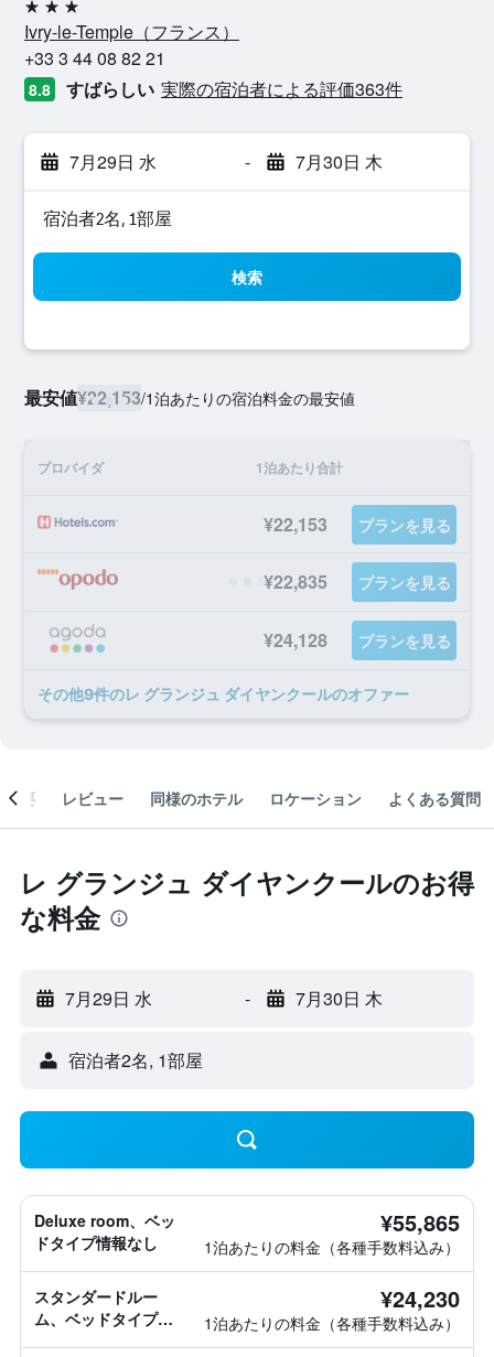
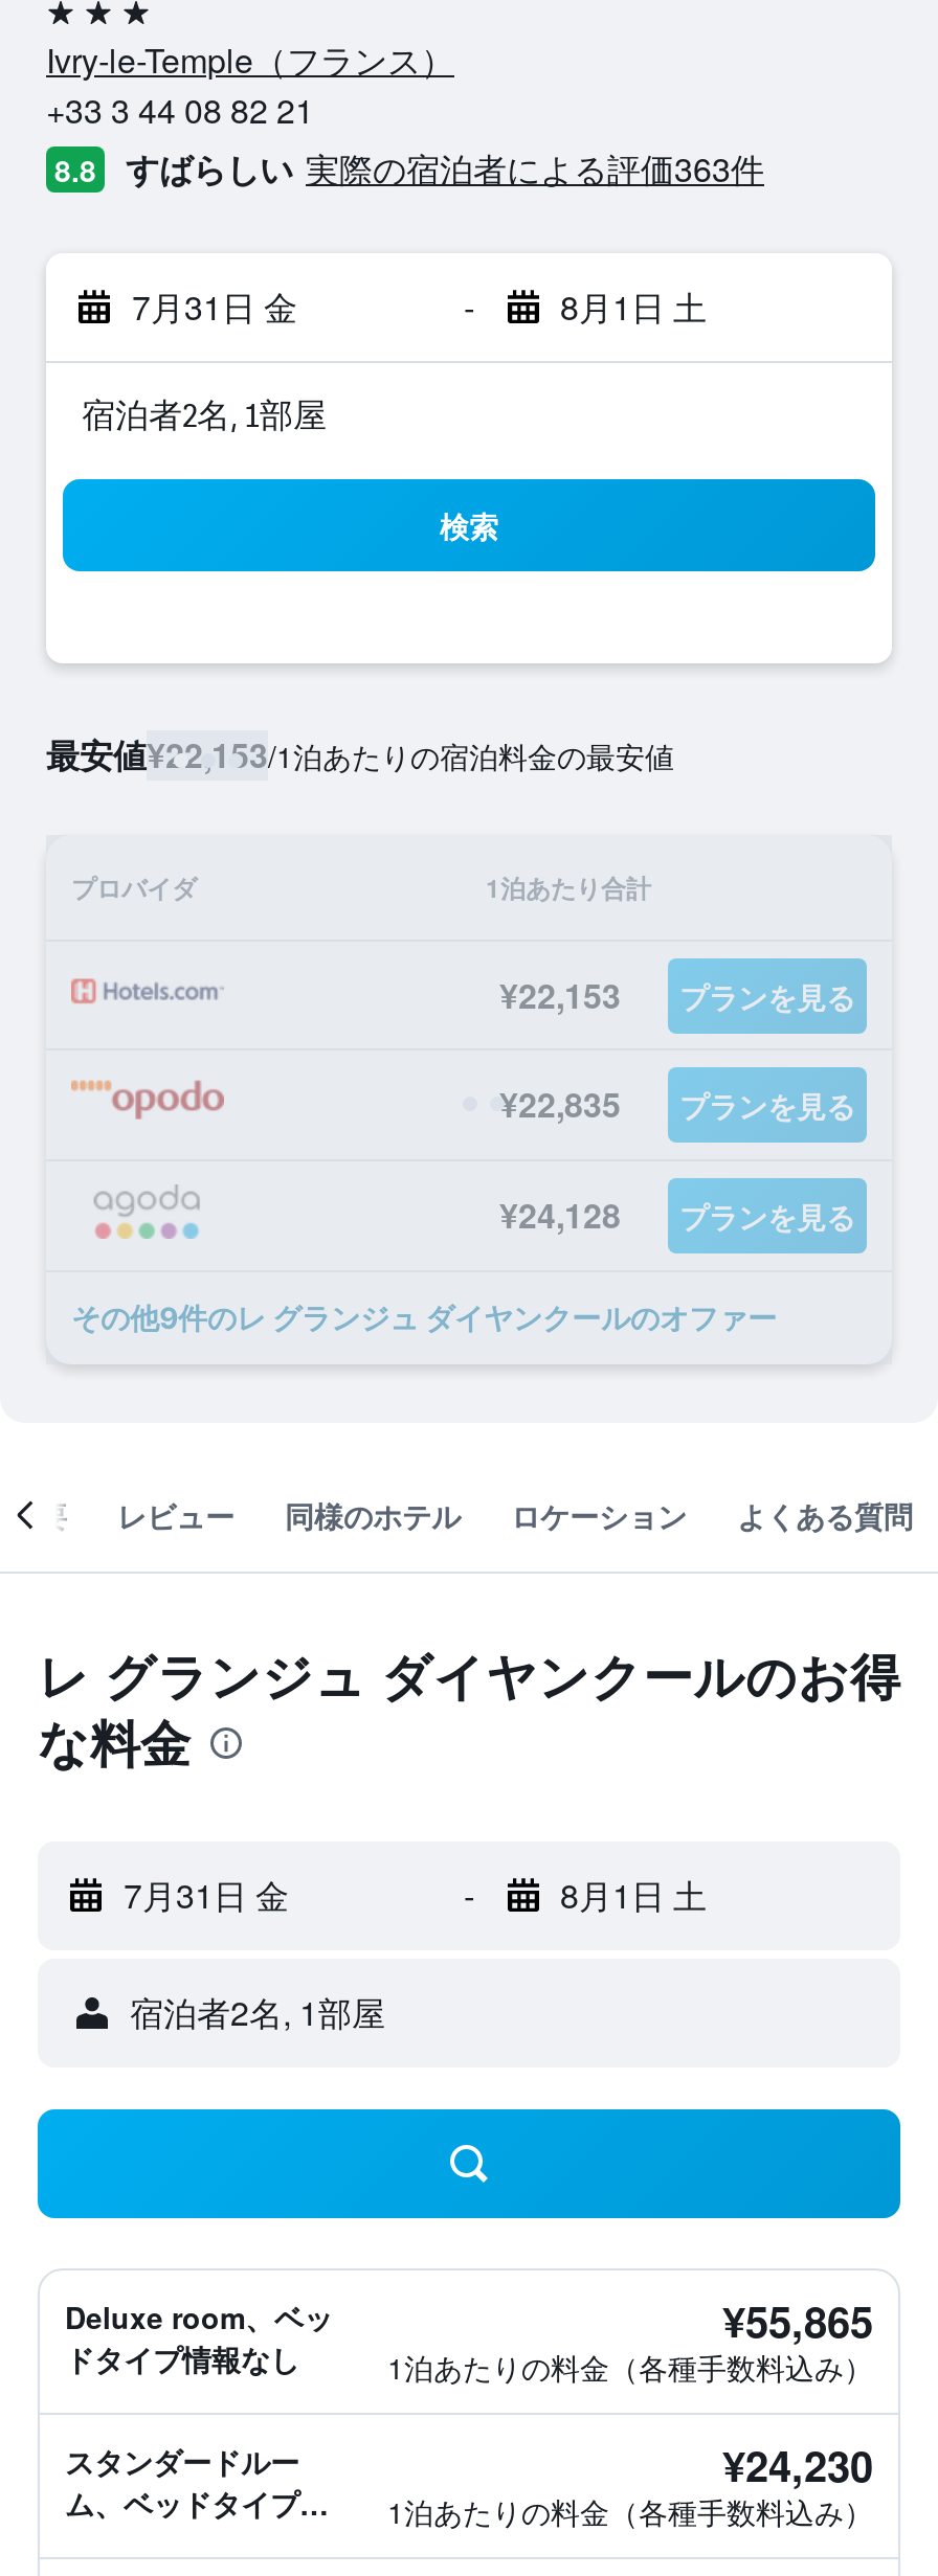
[69,149,157,174] 7月29日 水 -> [132,283,297,331] 7月31日 金
[295,149,382,174] 7月30日 木 -> [560,283,707,331] 8月1日 土
[65,986,152,1011] 7月29日 水 -> [124,1871,289,1919] 7月31日 金
[295,986,382,1011] 7月30日 木 -> [560,1871,707,1919] 8月1日 土

